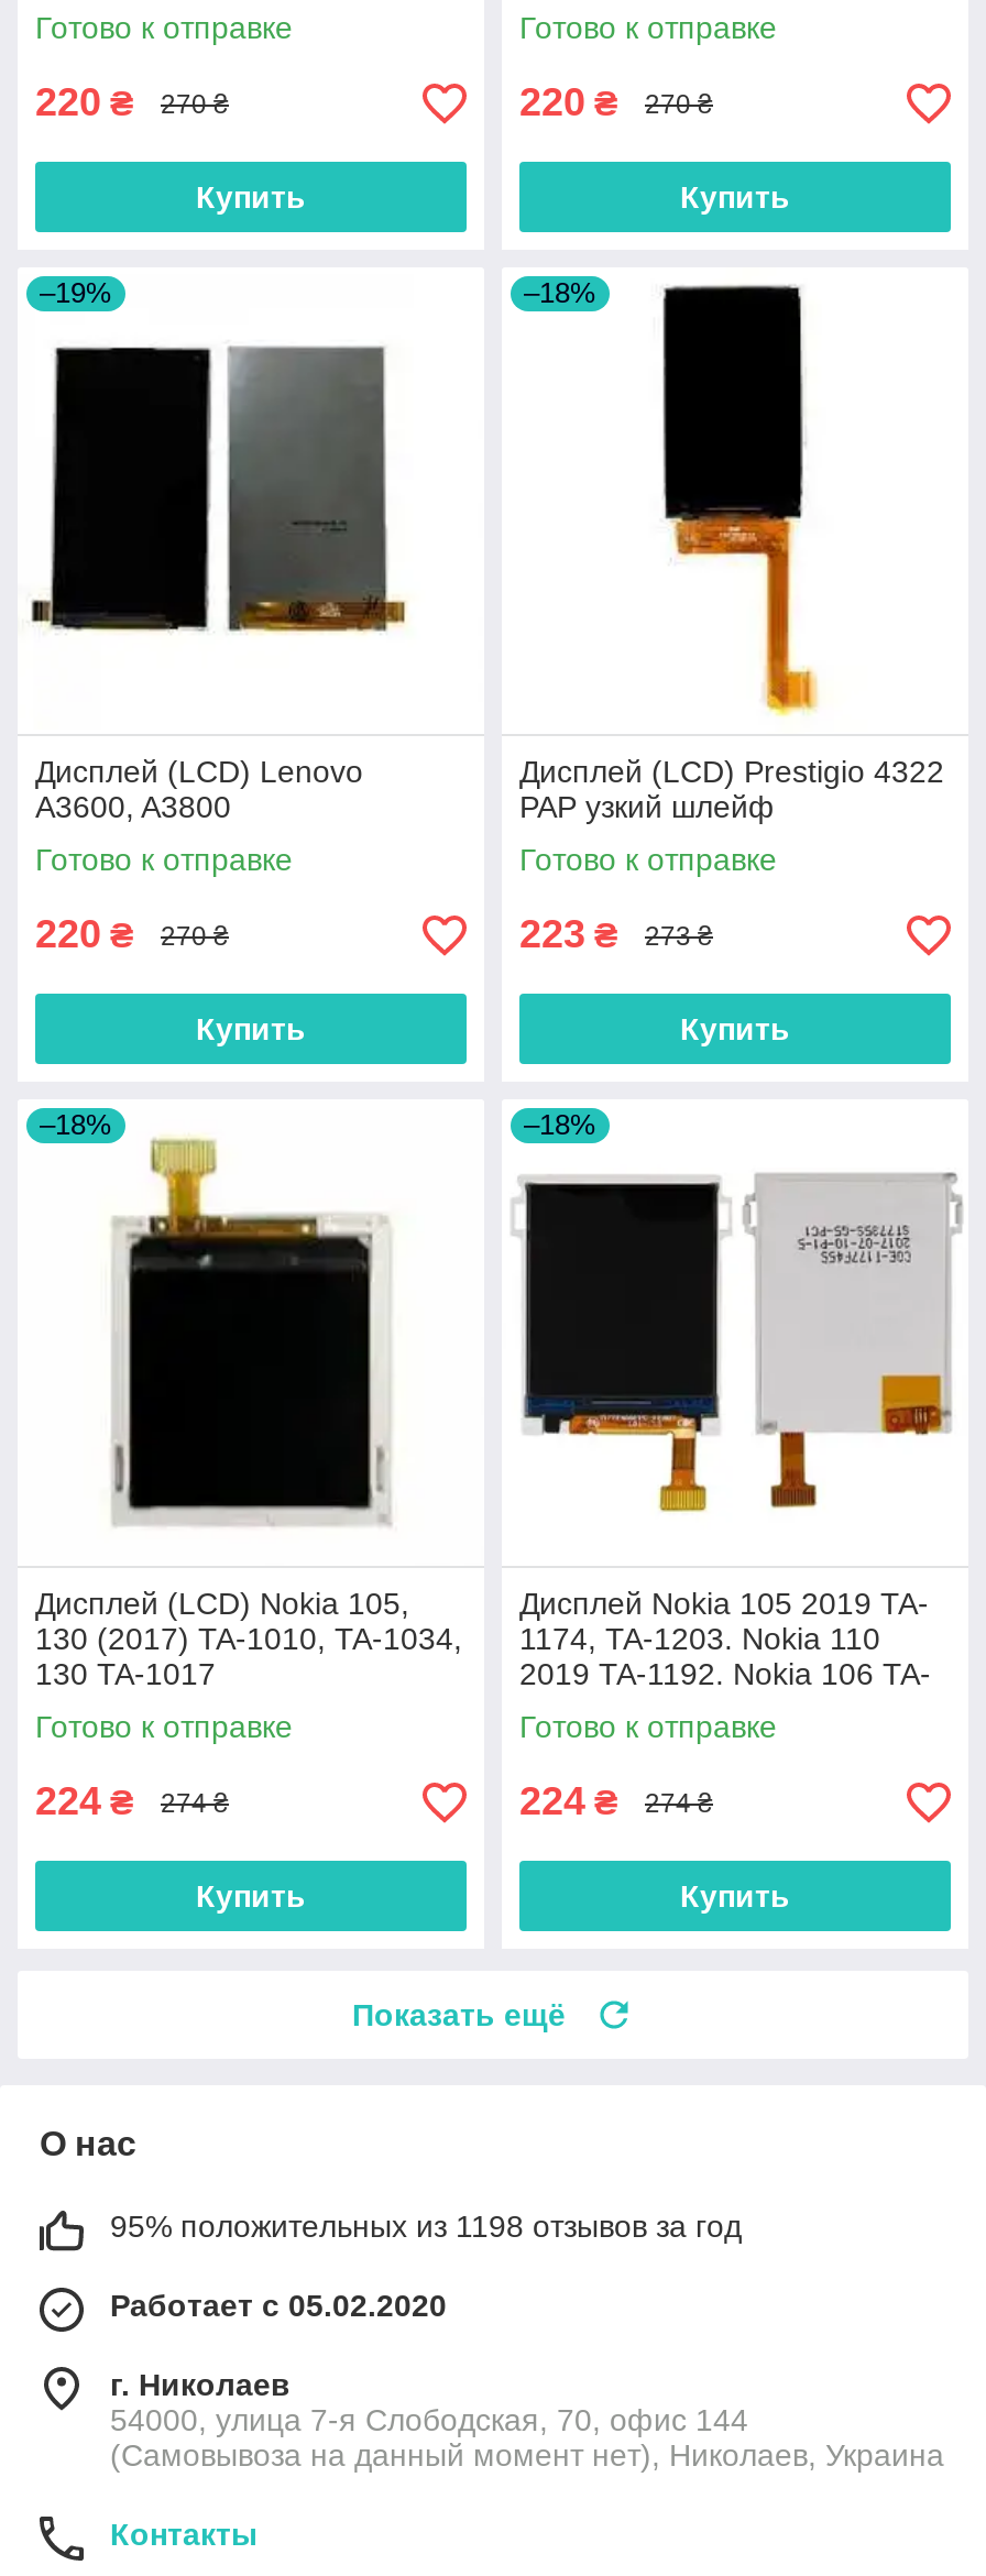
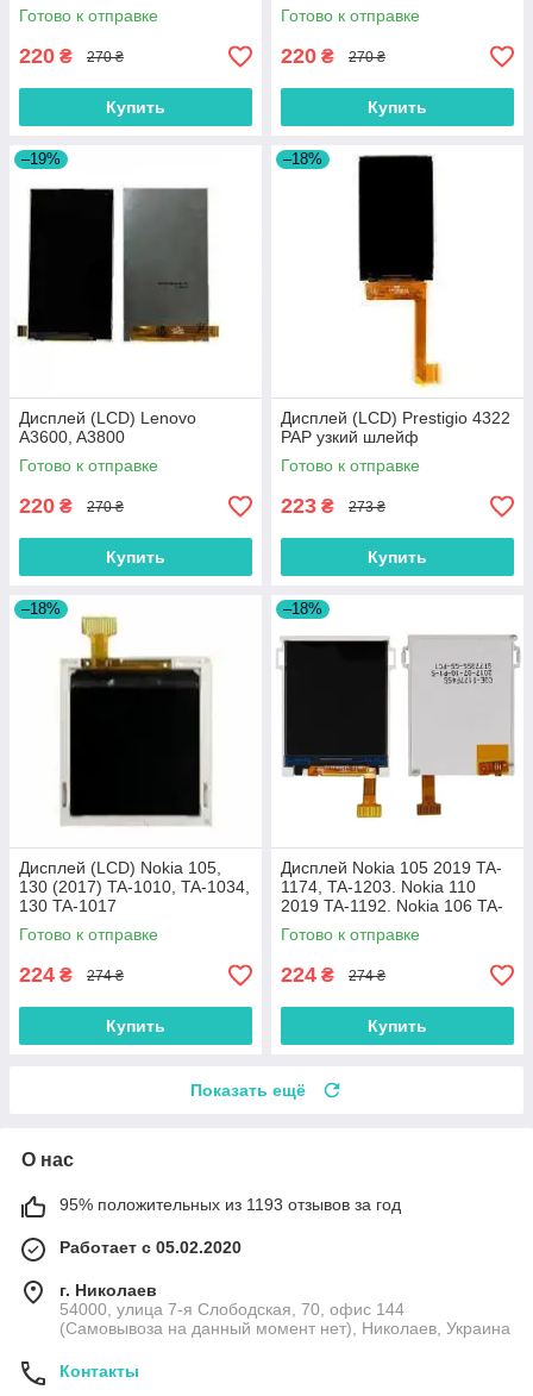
[110,2210,742,2245] 95% положительных из 1198 отзывов за год -> [59,1195,401,1215] 95% положительных из 1193 отзывов за год

